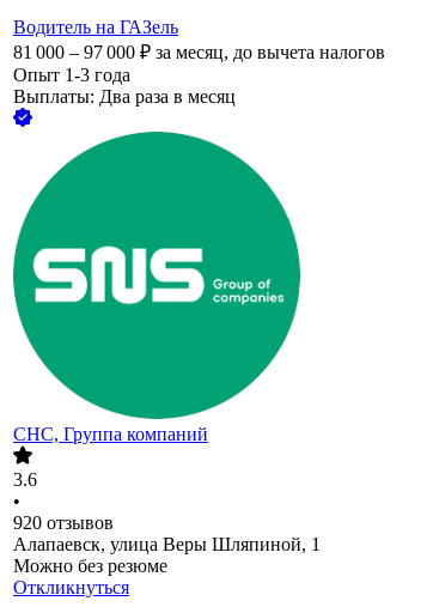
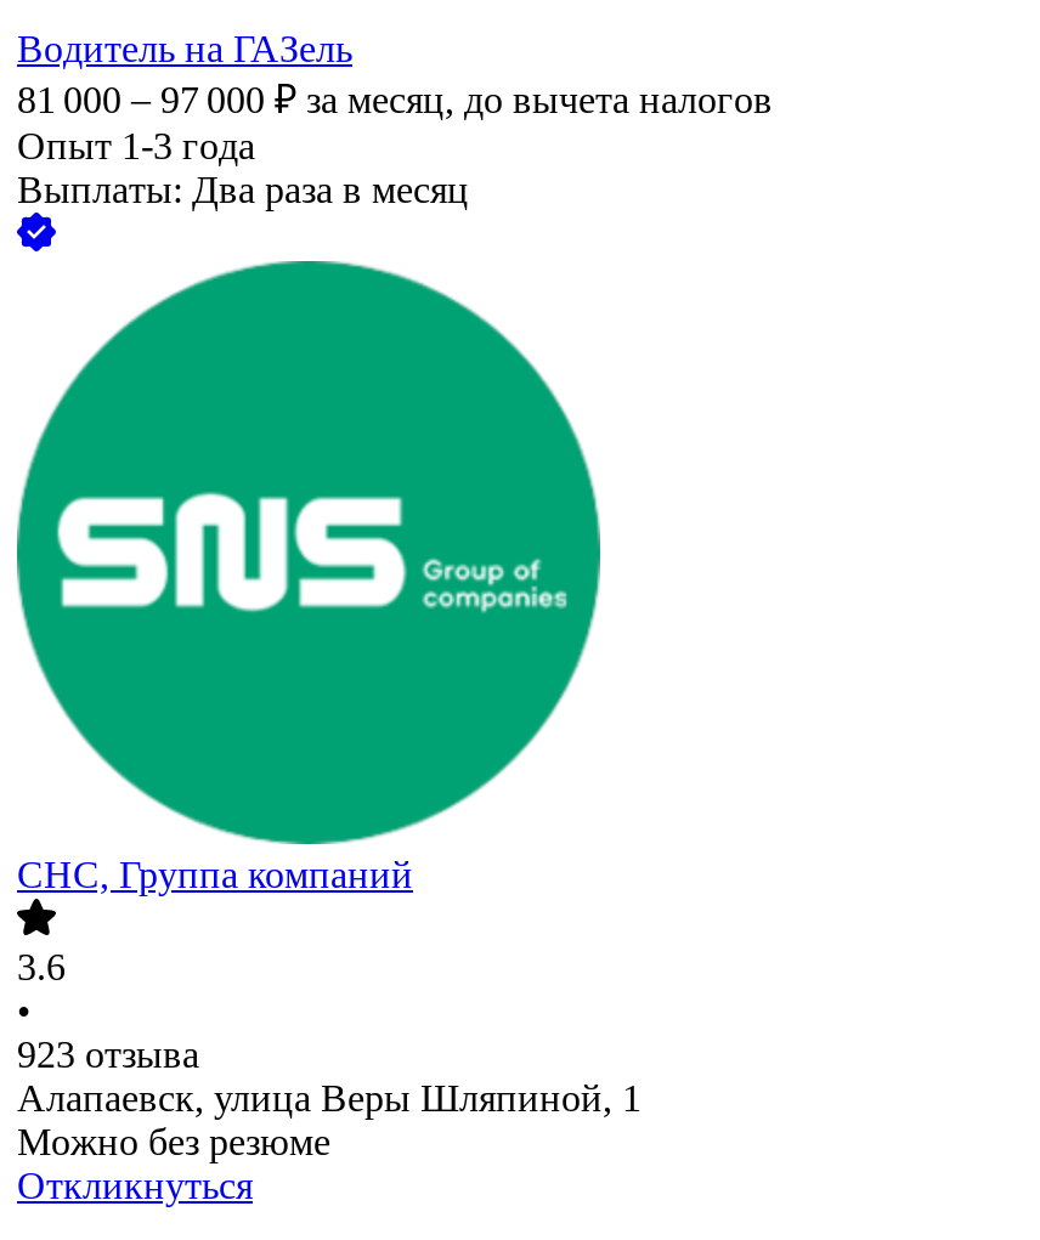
[13,513,114,533] 920 отзывов -> [17,1035,199,1076] 923 отзыва

